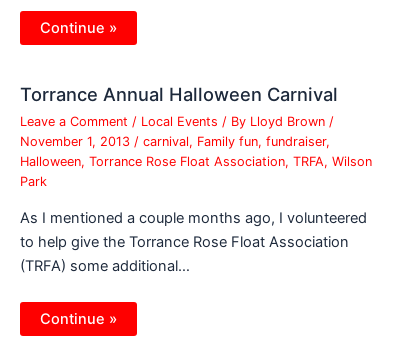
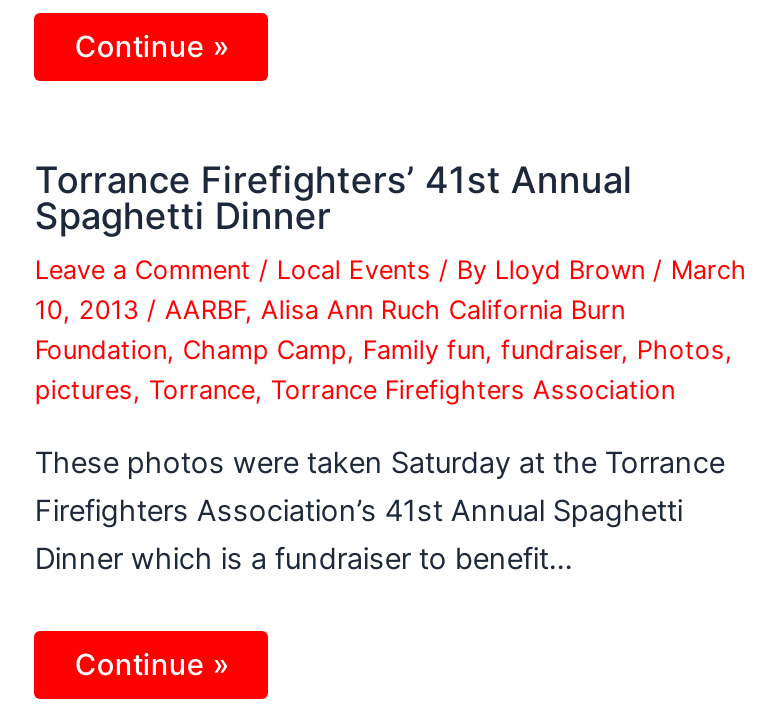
[20,83,372,189] Torrance Annual Halloween Carnival | Leave a Comment / Local Events / By Lloyd Brown / | November 1, 2013 / carnival, Family fun, fundraiser, | Halloween, Torrance Rose Float Association, TRFA, Wilson | Park -> [35,156,747,405] Torrance Firefighters’ 41st Annual | Spaghetti Dinner | Leave a Comment / Local Events / By Lloyd Brown / March | 10, 2013 / AARBF, Alisa Ann Ruch California Burn | Foundation, Champ Camp, Family fun, fundraiser, Photos, | pictures, Torrance, Torrance Firefighters Association
[20,209,367,275] As I mentioned a couple months ago, I volunteered | to help give the Torrance Rose Float Association | (TRFA) some additional… -> [35,446,725,578] These photos were taken Saturday at the Torrance | Firefighters Association’s 41st Annual Spaghetti | Dinner which is a fundraiser to benefit…

